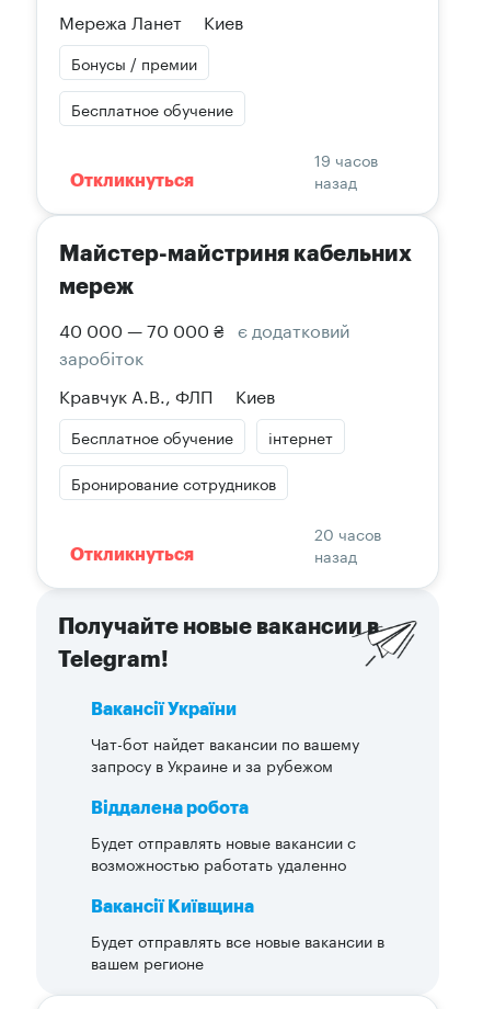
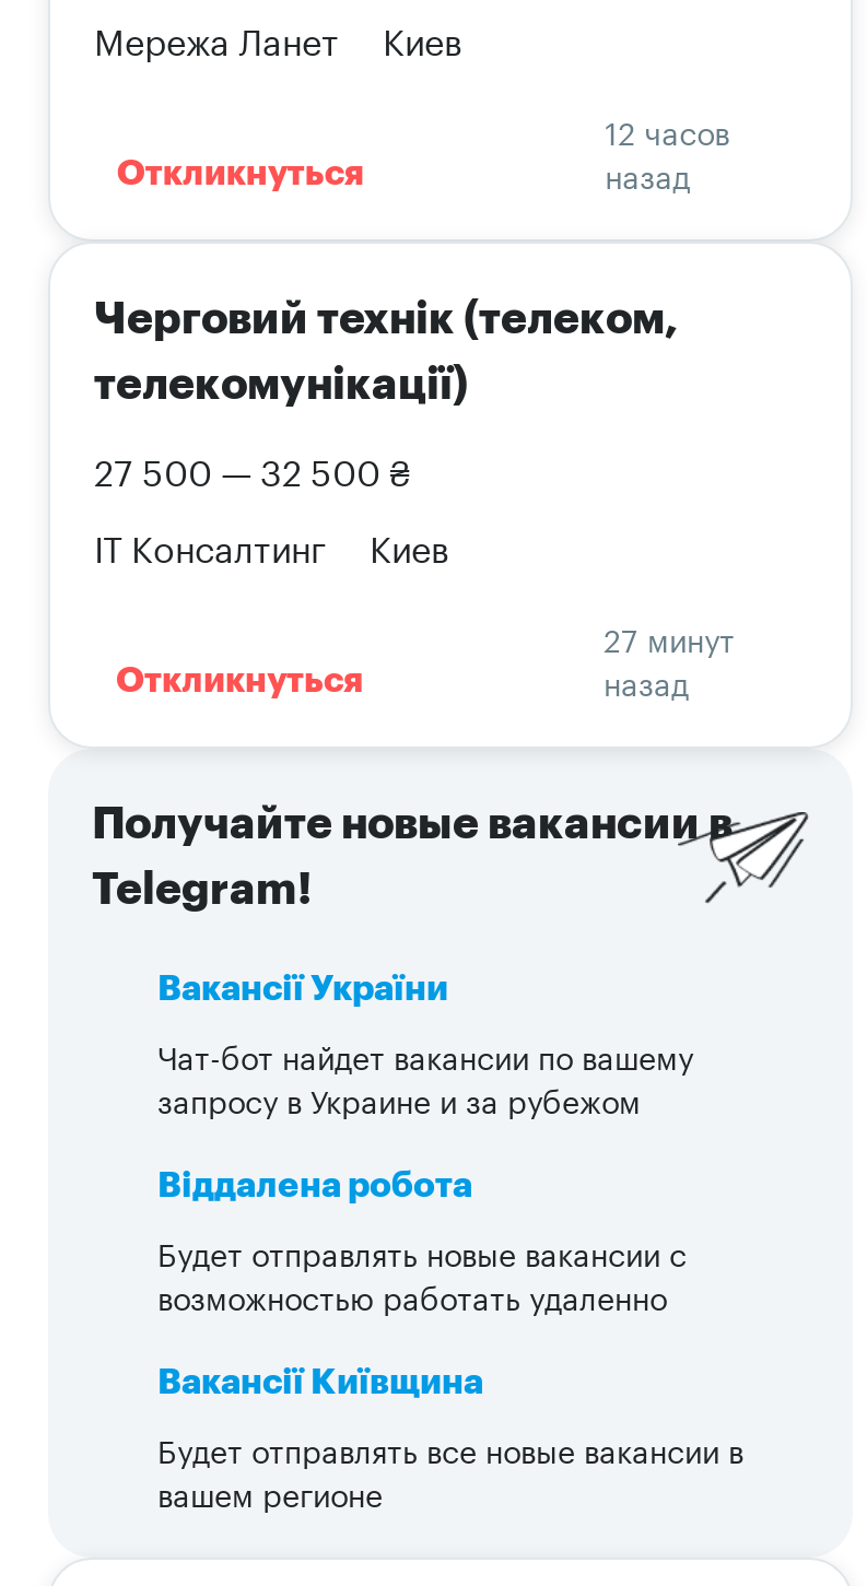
[71,50,233,121] Бонусы / премии | Бесплатное обучение -> none
[314,147,378,171] 19 часов -> [605,106,730,154] 12 часов
[59,243,412,265] Майстер-майстриня кабельних -> [94,298,678,342] Черговий технік (телеком,
[59,276,134,298] мереж -> [94,364,468,408] телекомунікації)
[59,315,349,408] 40 000 — 70 000 ₴ є додатковий | заробіток | Кравчук А.В., ФЛП -> [94,440,429,572] 27 500 — 32 500 ₴ | ІТ Консалтинг
[71,424,333,495] Бесплатное обучение | інтернет | Бронирование сотрудников -> none
[314,521,381,545] 20 часов -> [604,613,735,661] 27 минут

